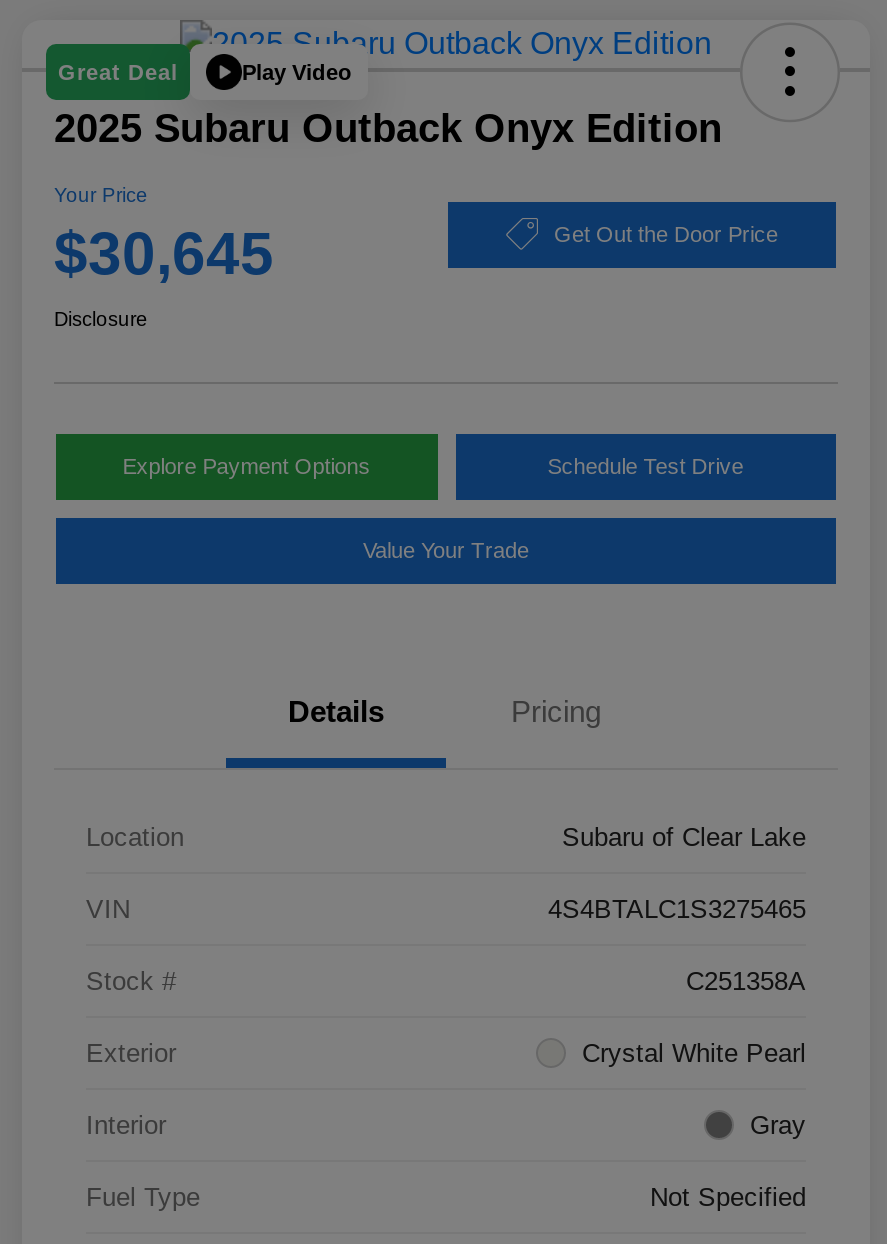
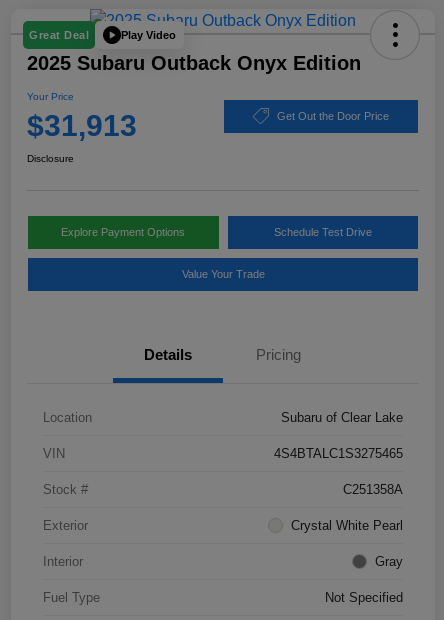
[54,220,274,286] $30,645 -> [27,109,137,142] $31,913

